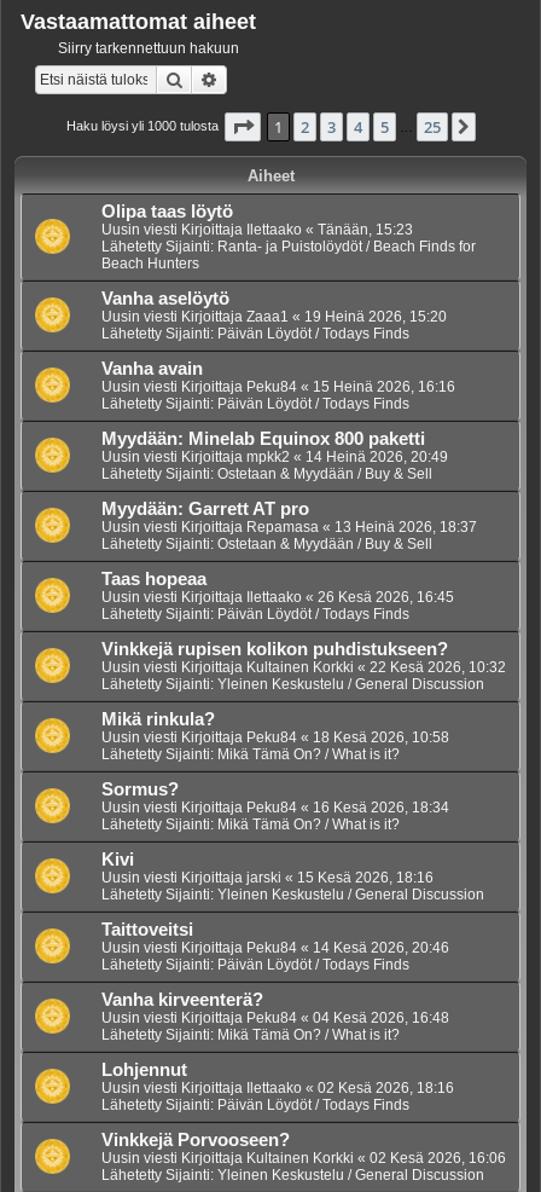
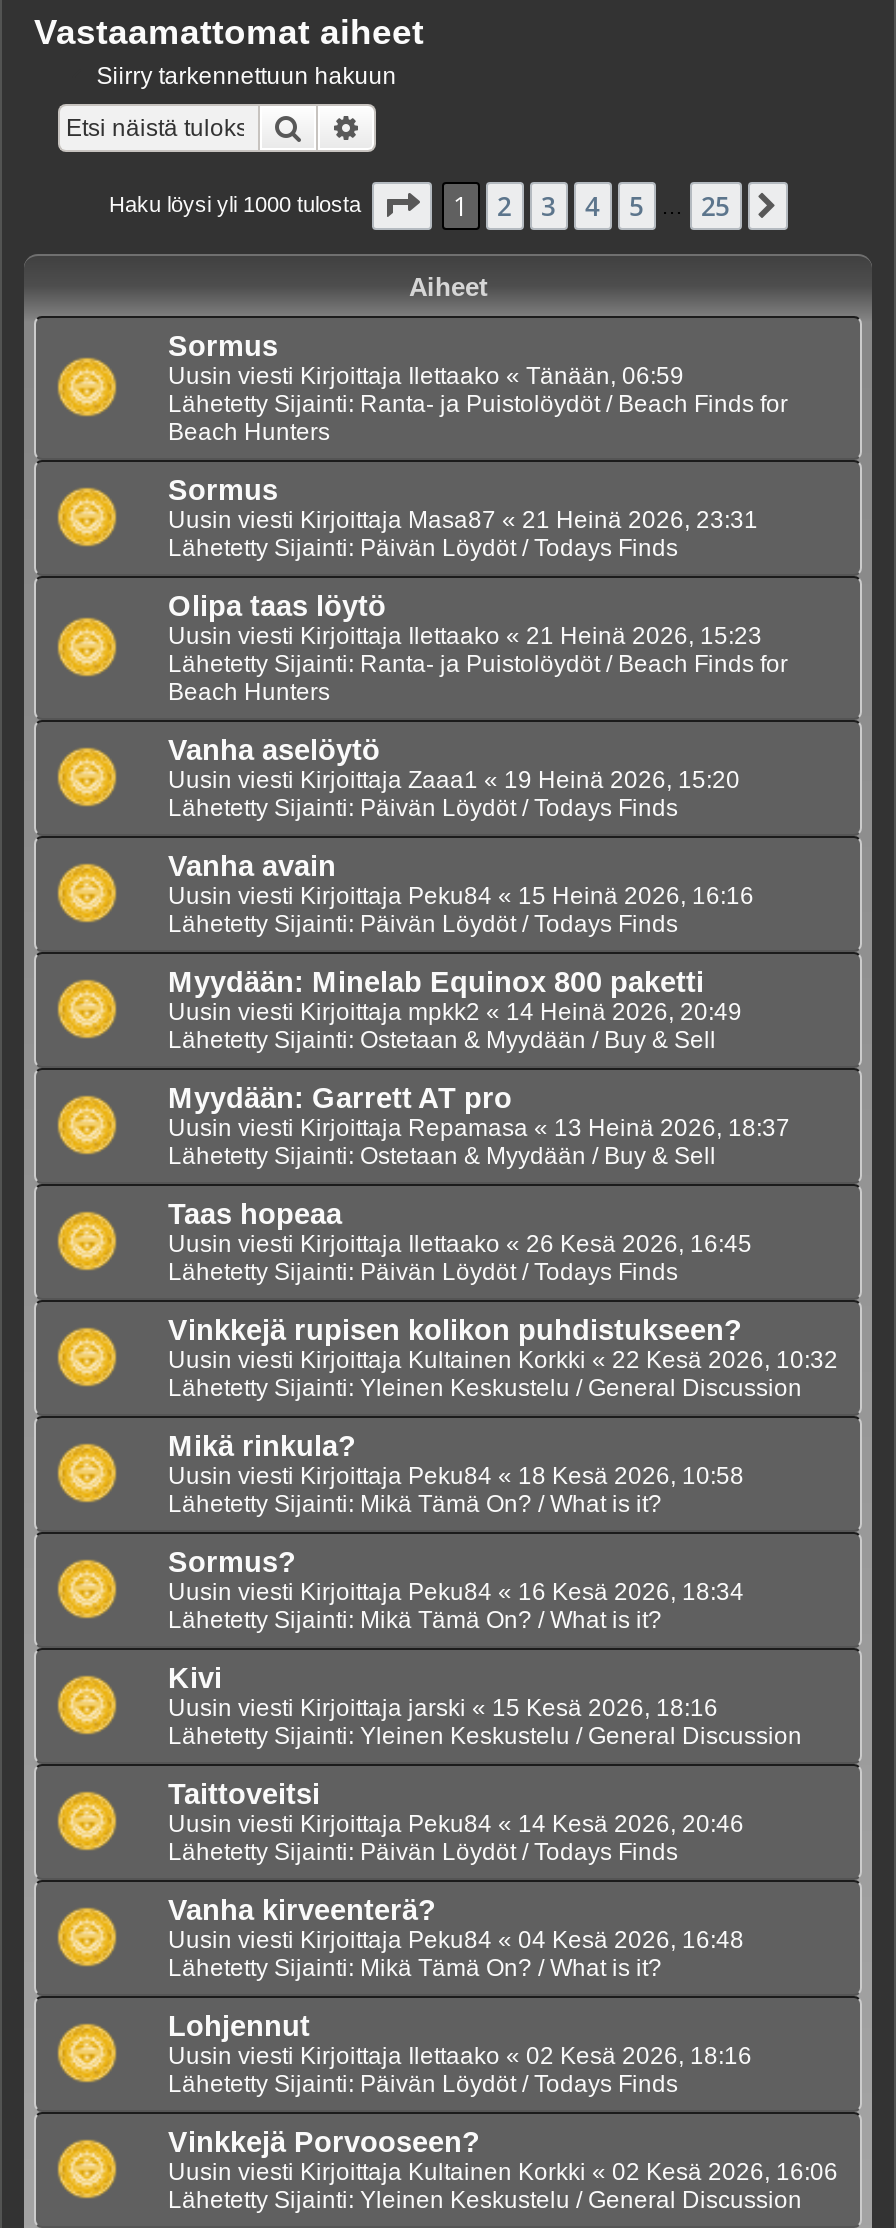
none -> [168,329,788,561] Sormus | Uusin viesti Kirjoittaja Ilettaako «Tänään, 06:59 | Lähetetty Sijainti: Ranta- ja Puistolöydöt / Beach Finds for | Beach Hunters | Sormus | Uusin viesti Kirjoittaja Masa87 «21 Heinä 2026, 23:31 | Lähetetty Sijainti: Päivän Löydöt / Todays Finds
[101,221,413,238] Uusin viesti Kirjoittaja Ilettaako «Tänään, 15:23 -> [168,621,762,649] Uusin viesti Kirjoittaja Ilettaako «21 Heinä 2026, 15:23

